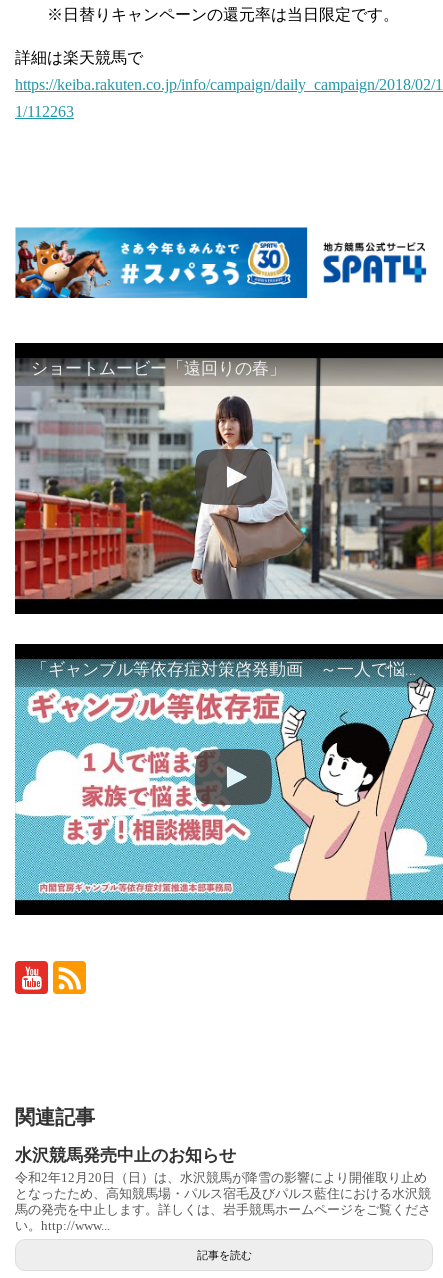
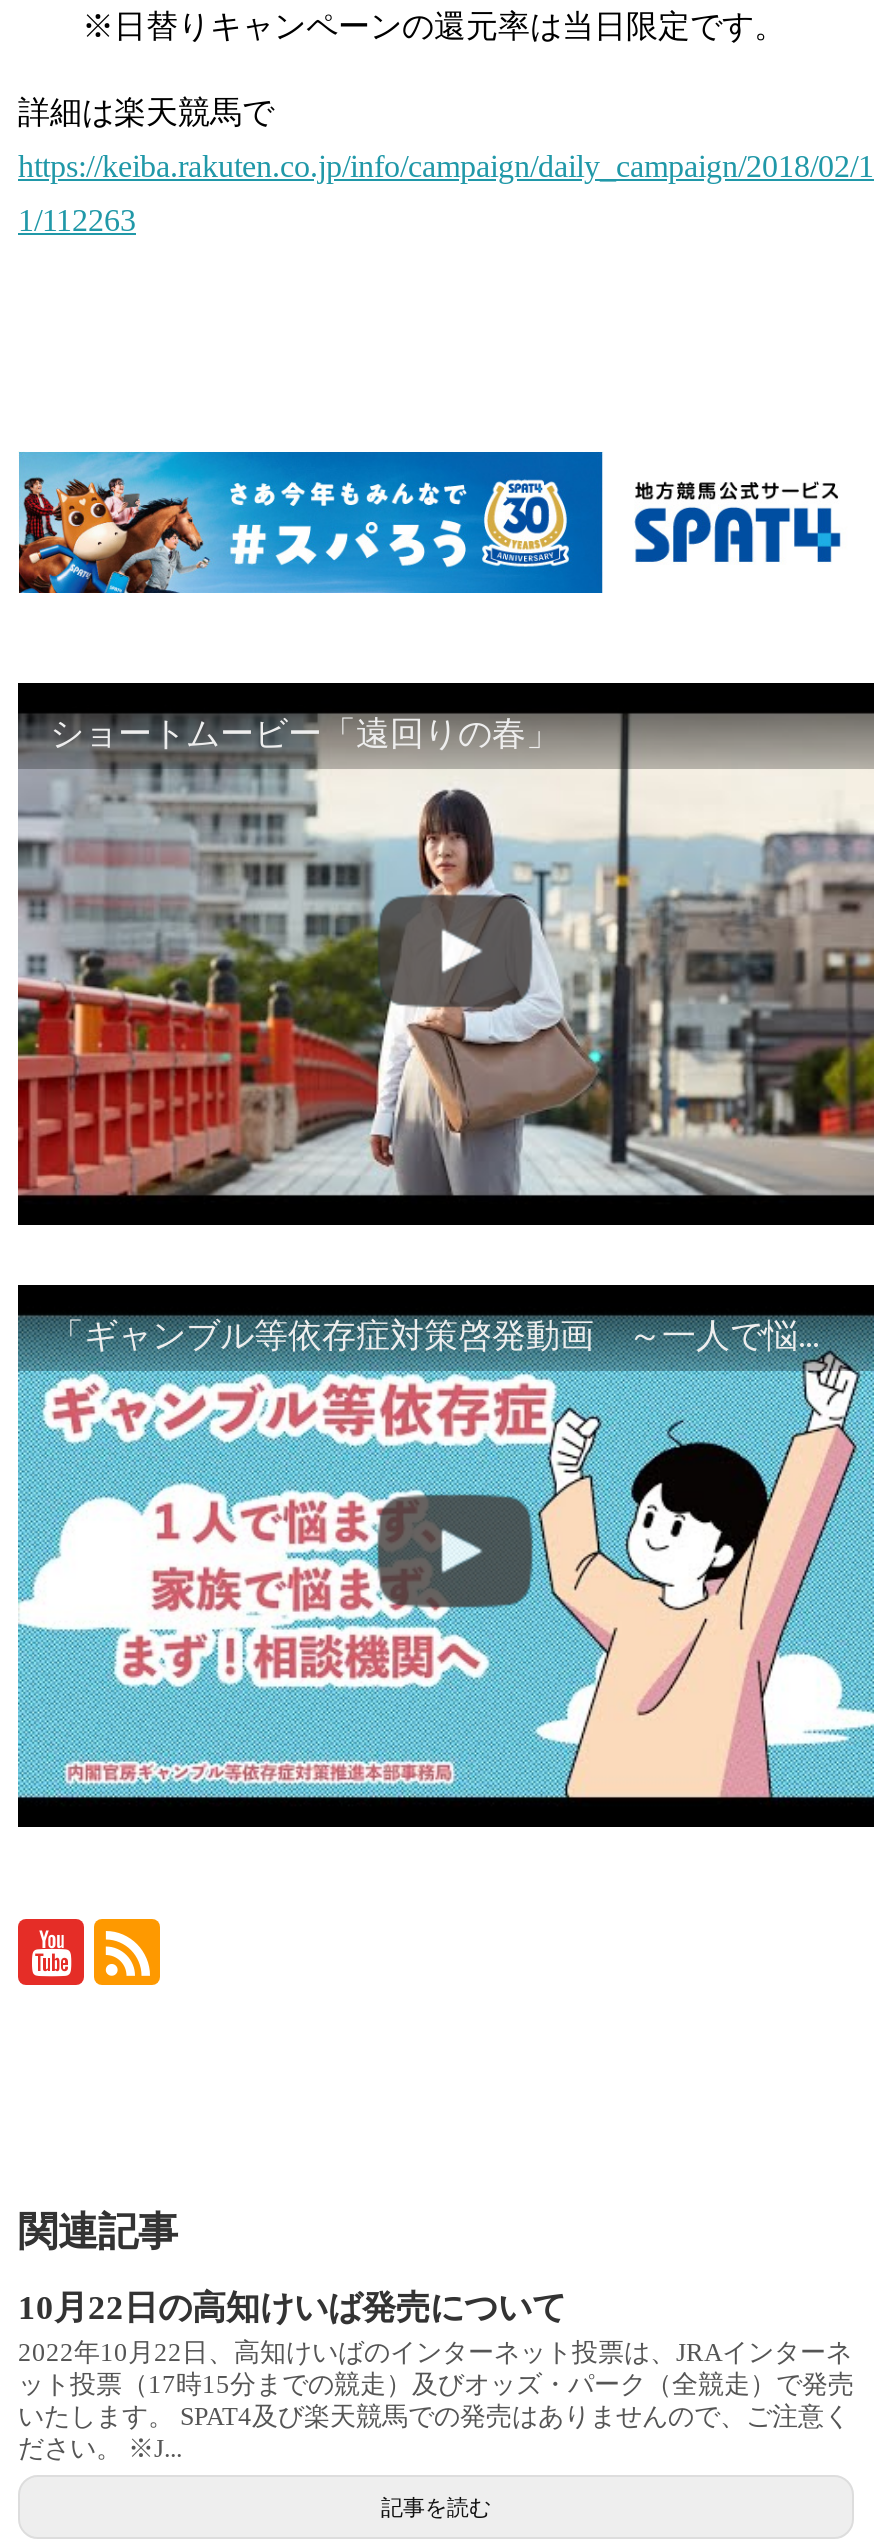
[15,1146,431,1233] 水沢競馬発売中止のお知らせ | 令和2年12月20日（日）は、水沢競馬が降雪の影響により開催取り止め | となったため、高知競馬場・パルス宿毛及びパルス藍住における水沢競 | 馬の発売を中止します。詳しくは、岩手競馬ホームページをご覧くださ | い。http://www... -> [18,2289,854,2463] 10月22日の高知けいば発売について | 2022年10月22日、高知けいばのインターネット投票は、JRAインターネ | ット投票（17時15分までの競走）及びオッズ・パーク（全競走）で発売 | いたします。 SPAT4及び楽天競馬での発売はありませんので、ご注意く | ださい。 ※J...

